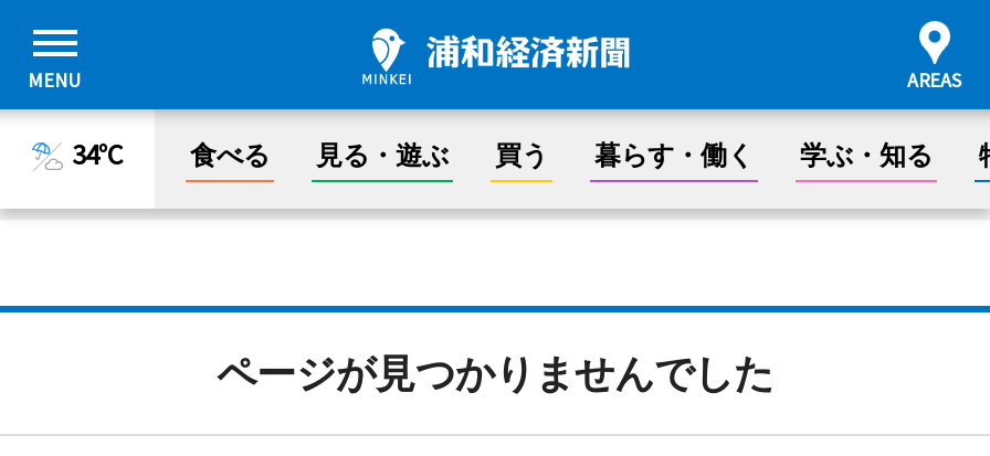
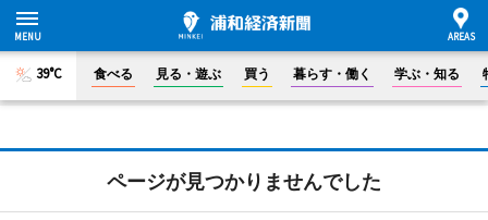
[72,137,125,174] 34°C -> [35,65,62,83] 39°C

